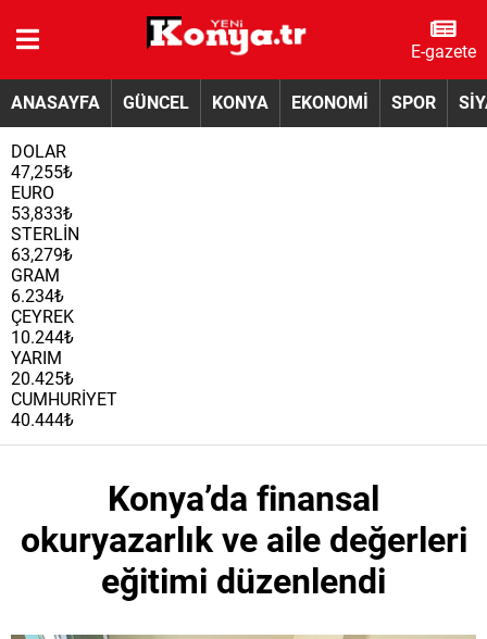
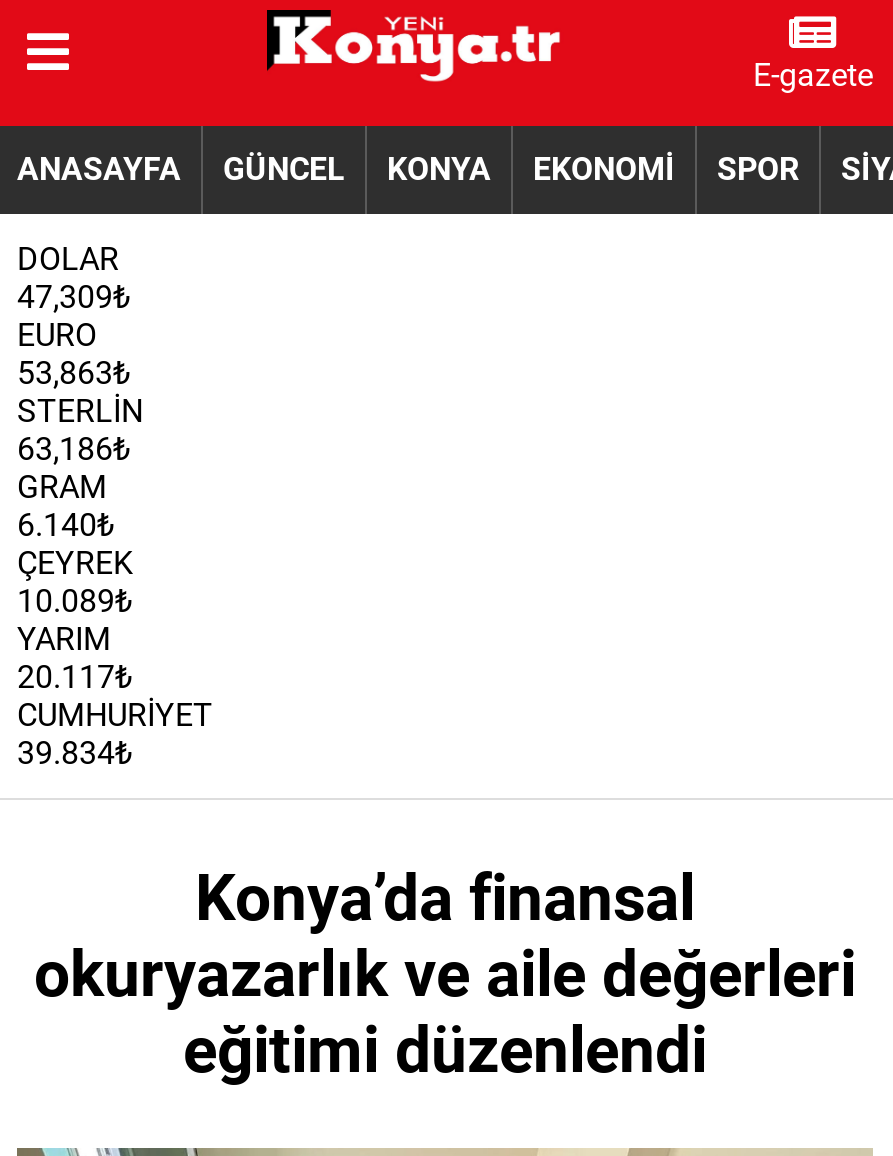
[11,162,73,183] 47,255₺ -> [17,278,131,316] 47,309₺
[11,203,73,224] 53,833₺ -> [17,354,131,392] 53,863₺
[11,245,73,265] 63,279₺ -> [17,430,131,468] 63,186₺
[11,286,64,307] 6.234₺ -> [17,506,115,544] 6.140₺
[11,327,74,348] 10.244₺ -> [17,582,133,620] 10.089₺
[11,369,74,389] 20.425₺ -> [17,658,133,696] 20.117₺
[11,410,74,430] 40.444₺ -> [17,734,133,772] 39.834₺

